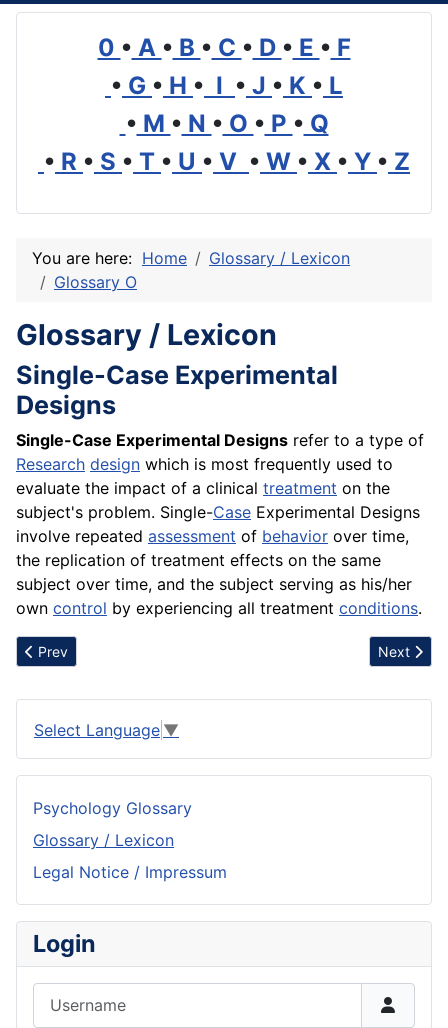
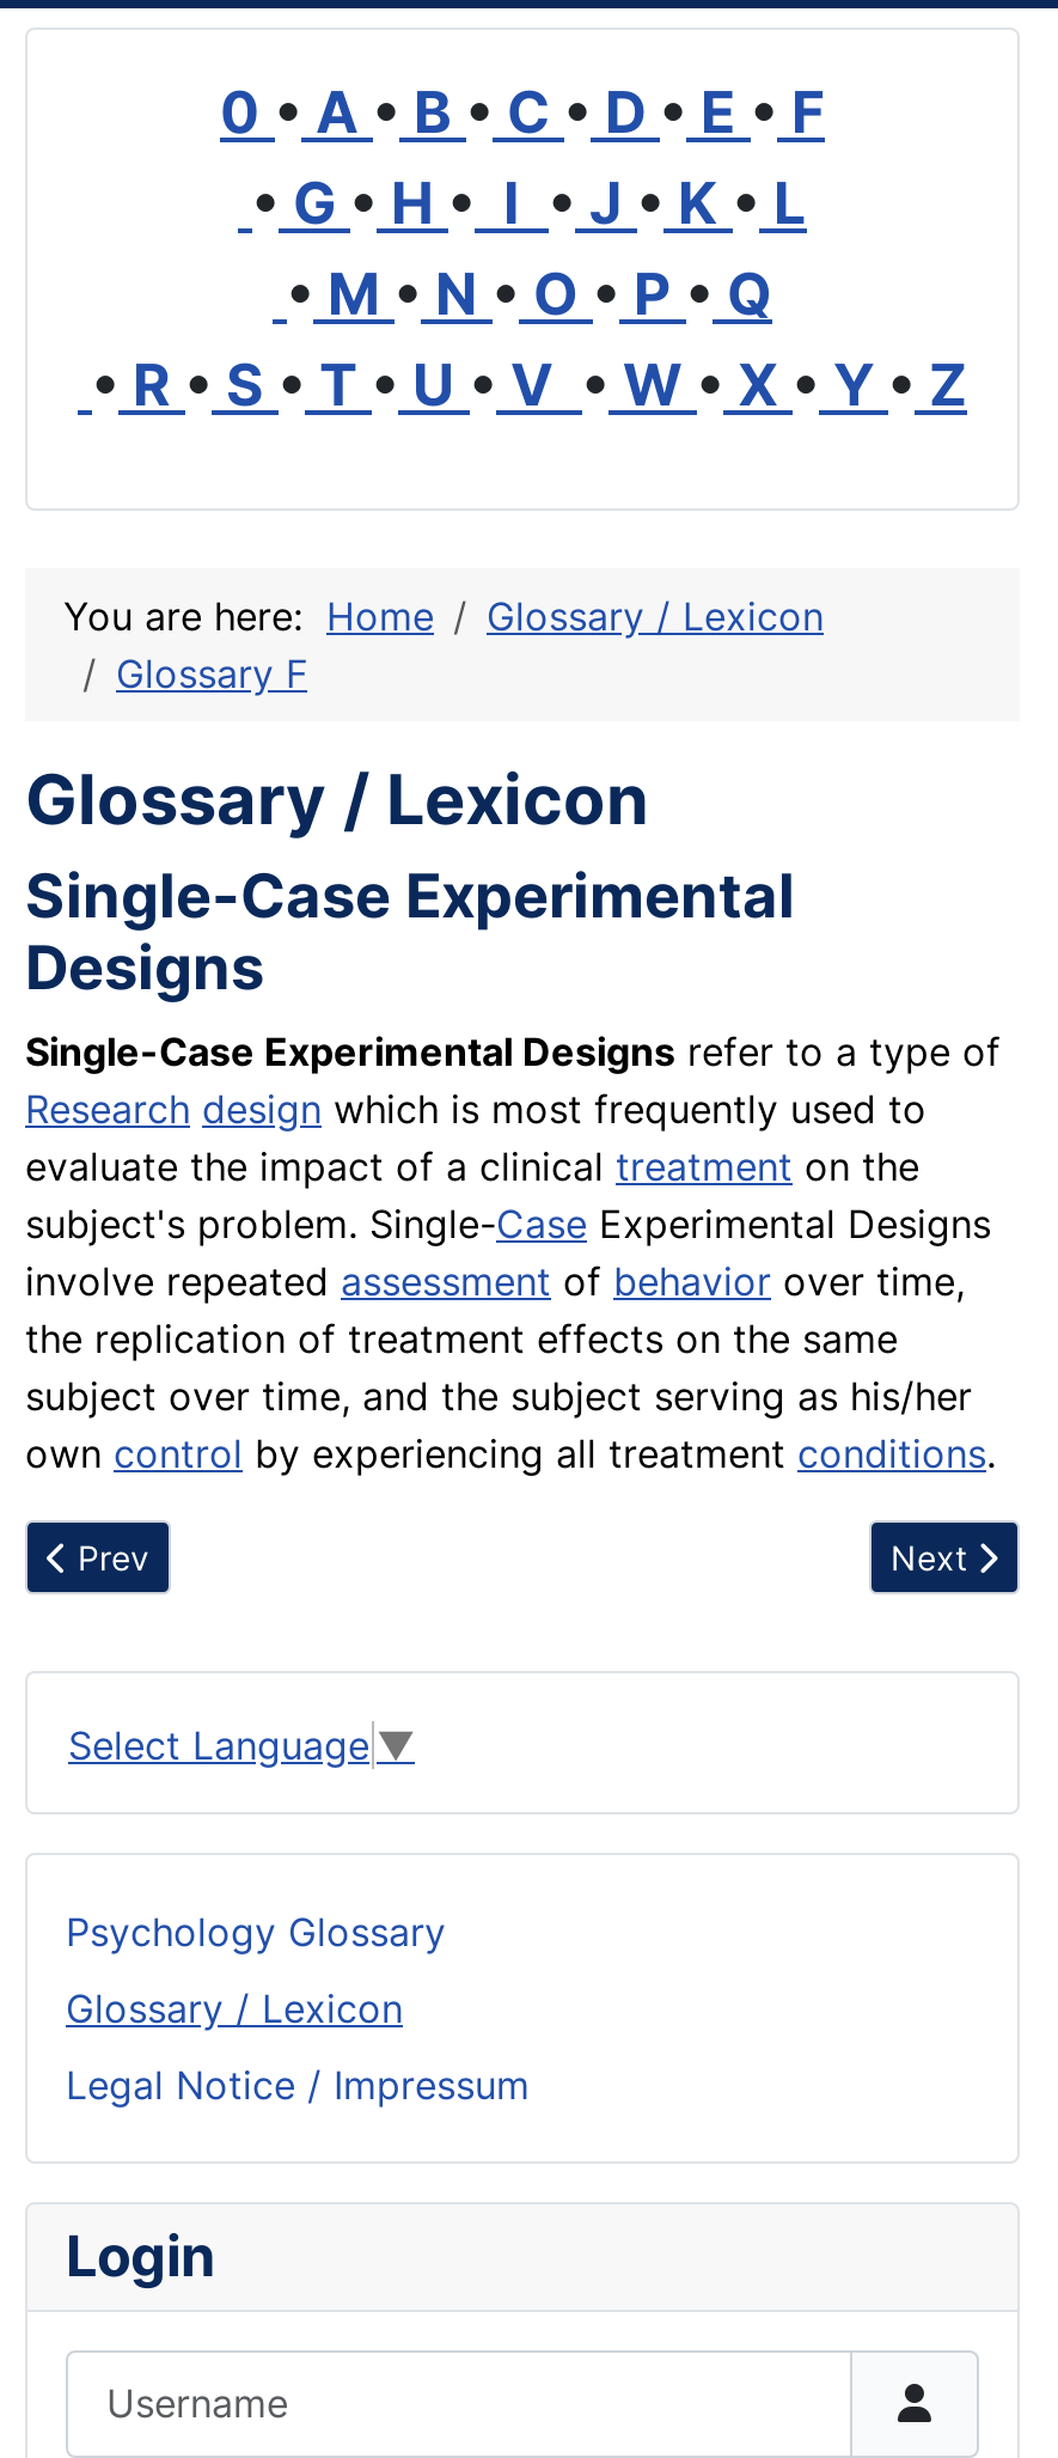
[54,272,137,292] Glossary O -> [116,650,307,698] Glossary F

